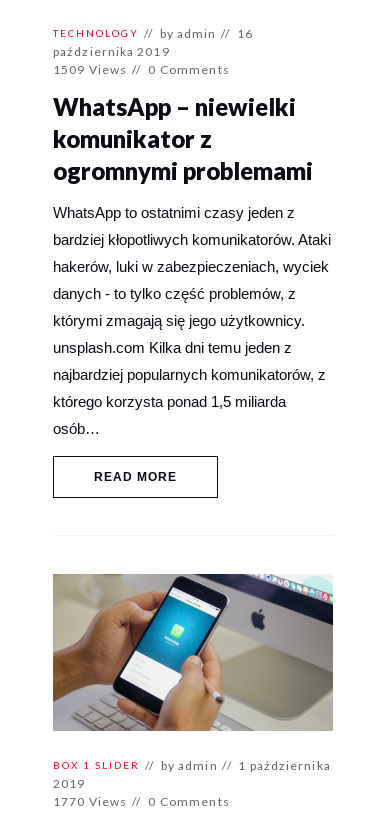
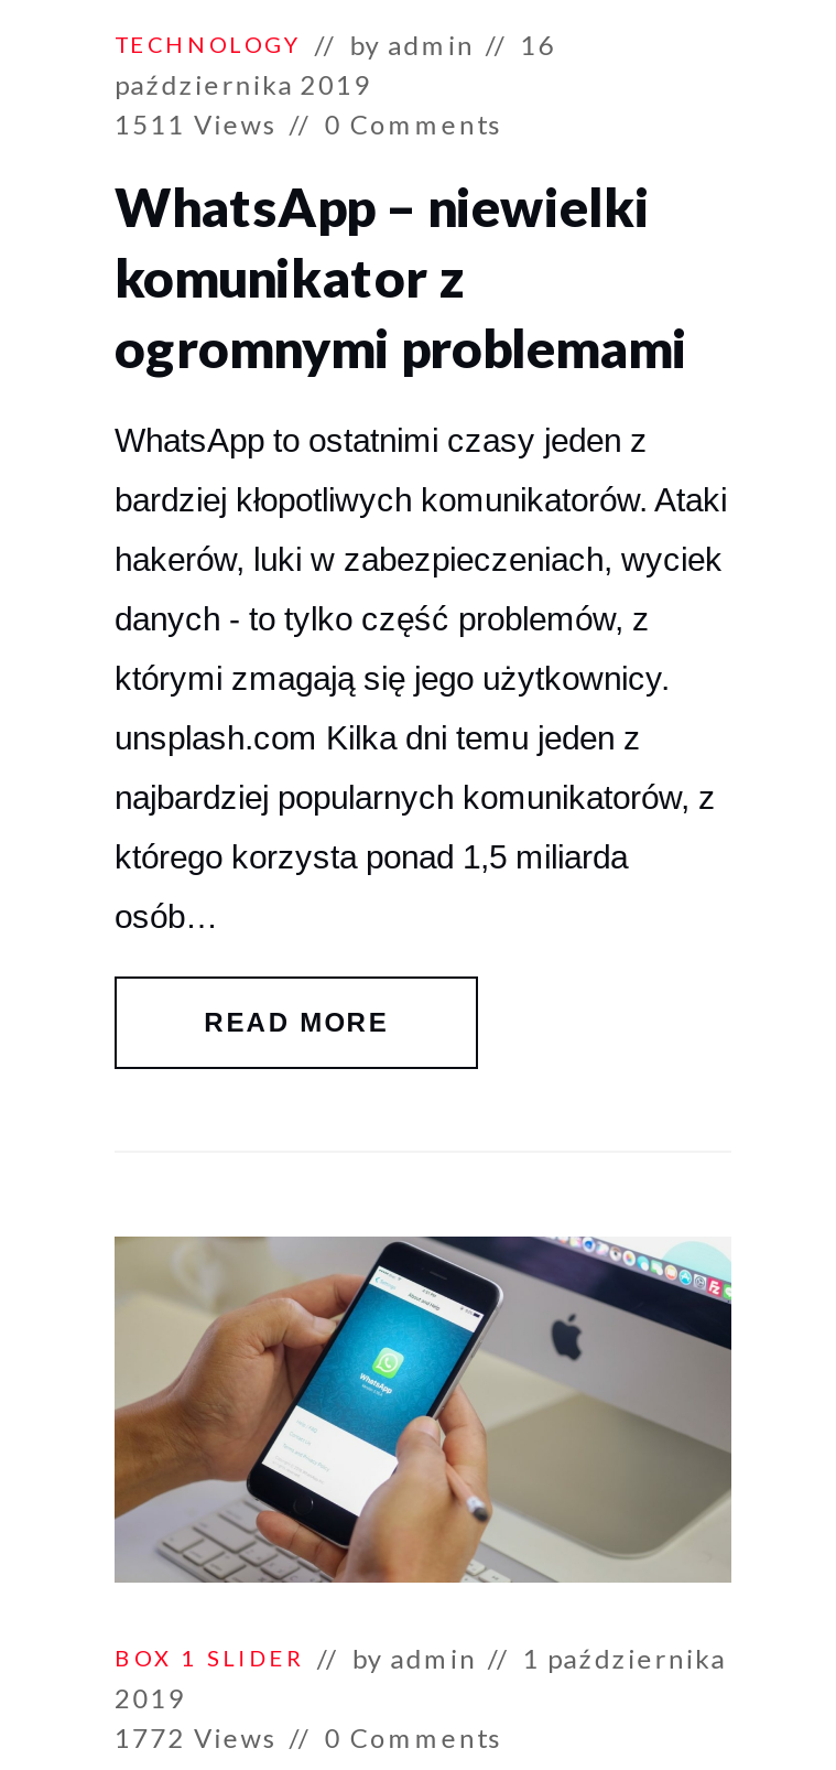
[53,62,230,77] 1509 Views 0 Comments -> [115,109,504,142] 1511 Views 0 Comments
[53,794,230,809] 1770 Views 0 Comments -> [115,1721,504,1754] 1772 Views 0 Comments

